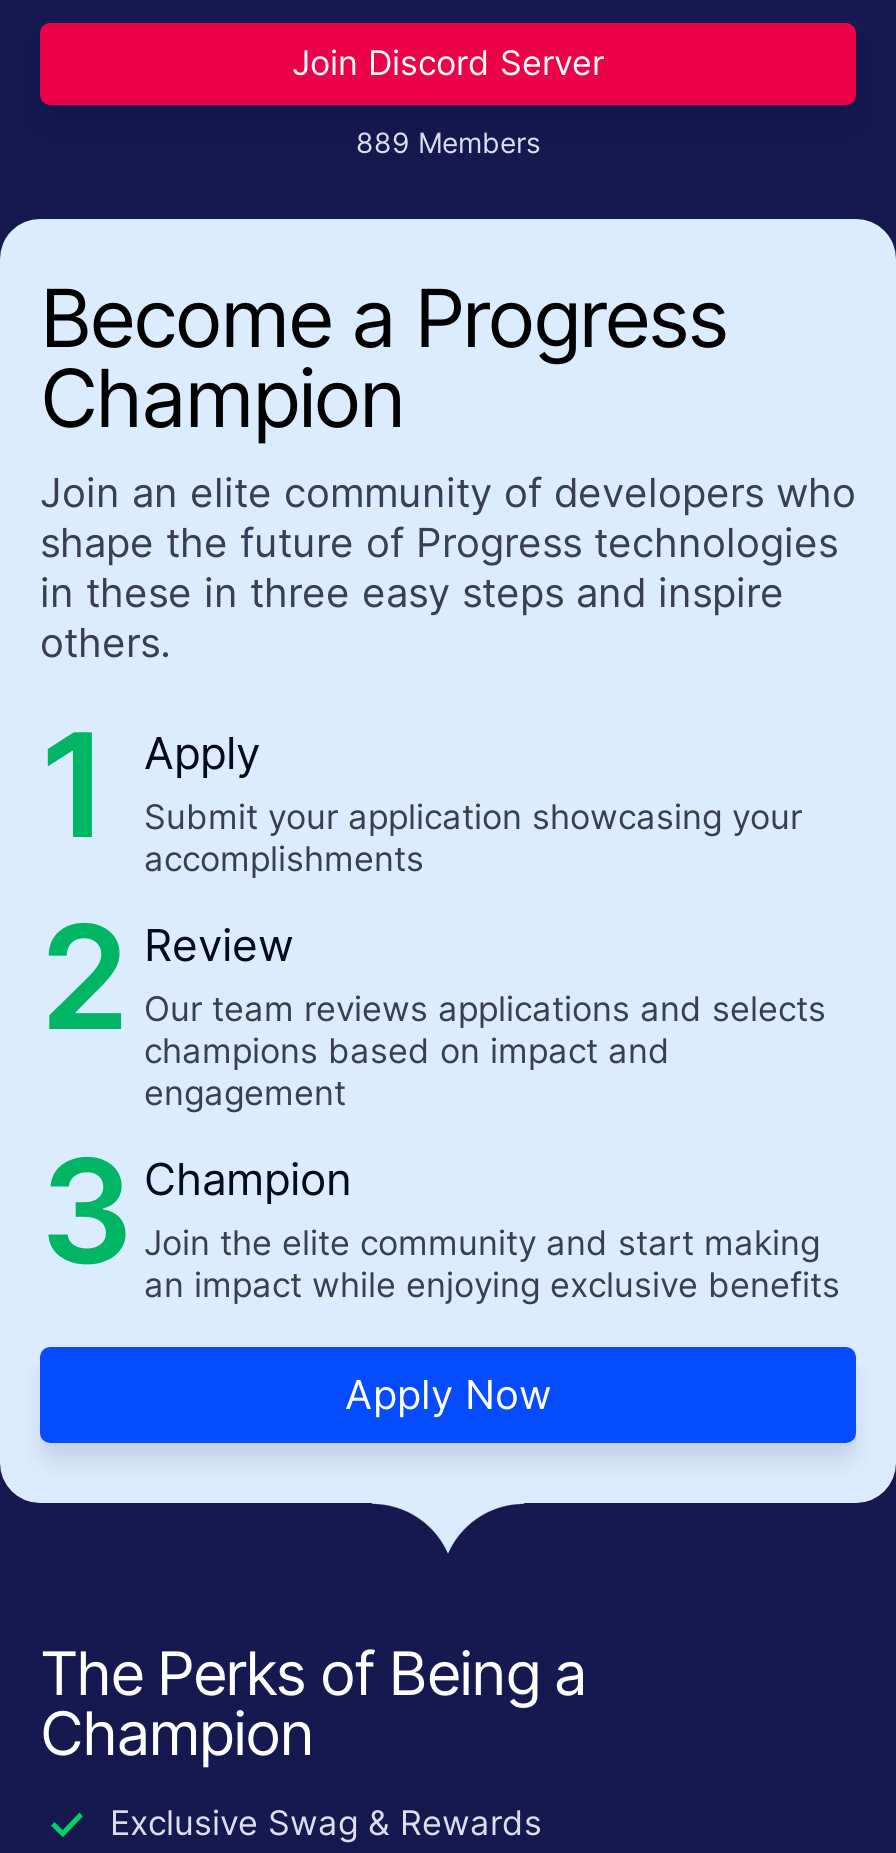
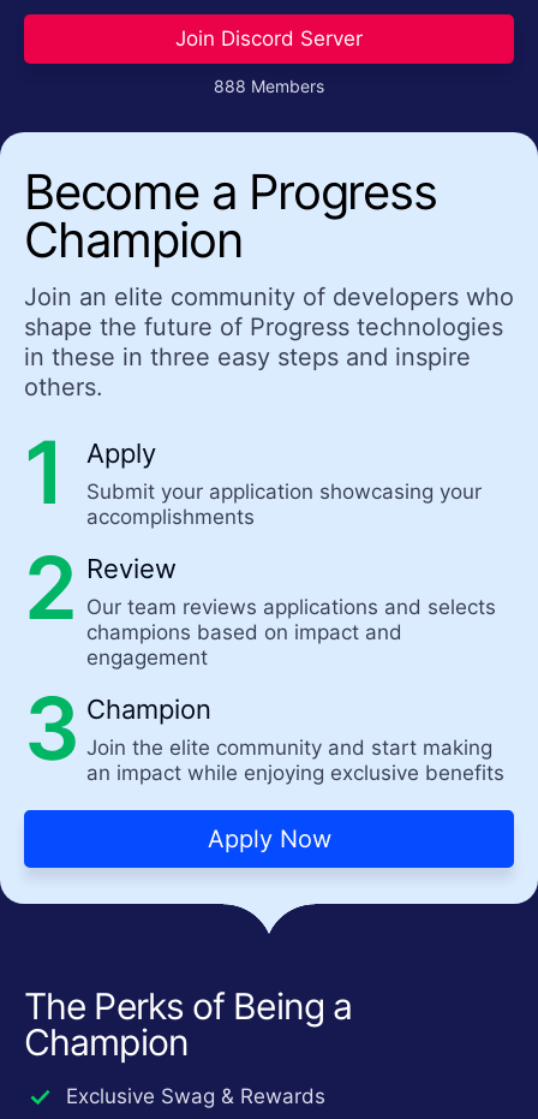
[356,126,540,160] 889 Members -> [214,76,324,97] 888 Members

